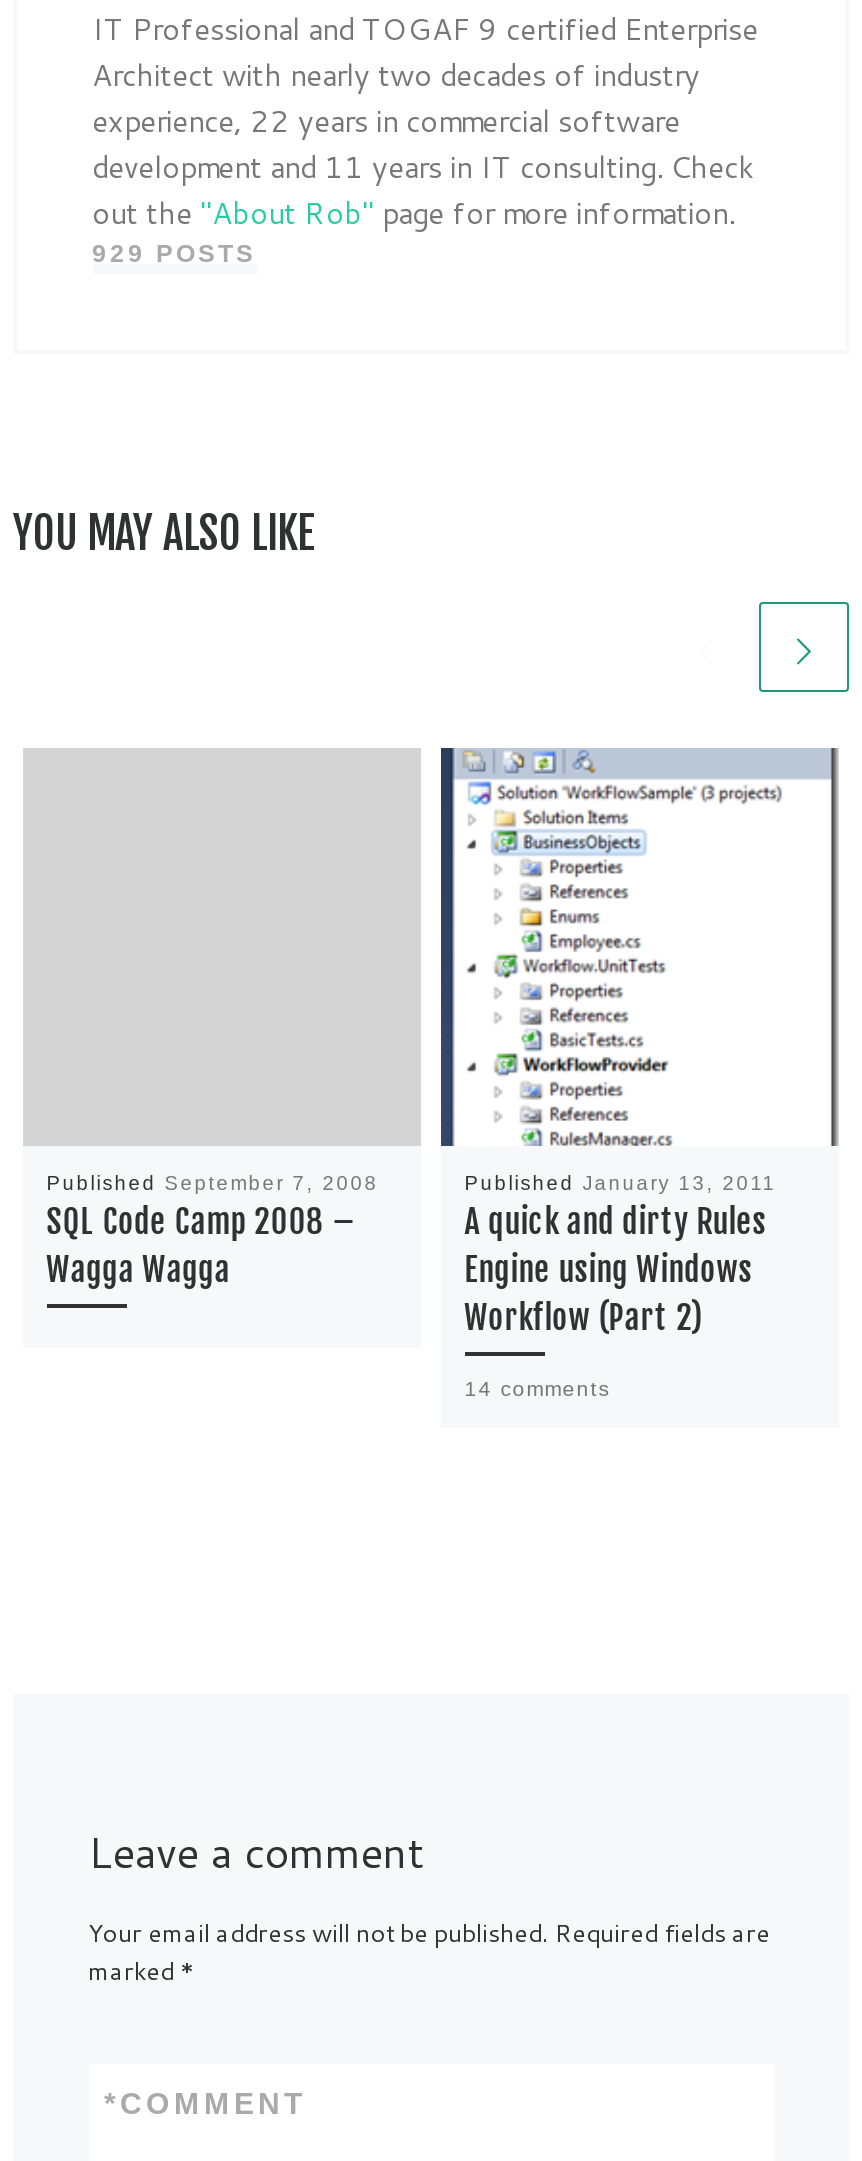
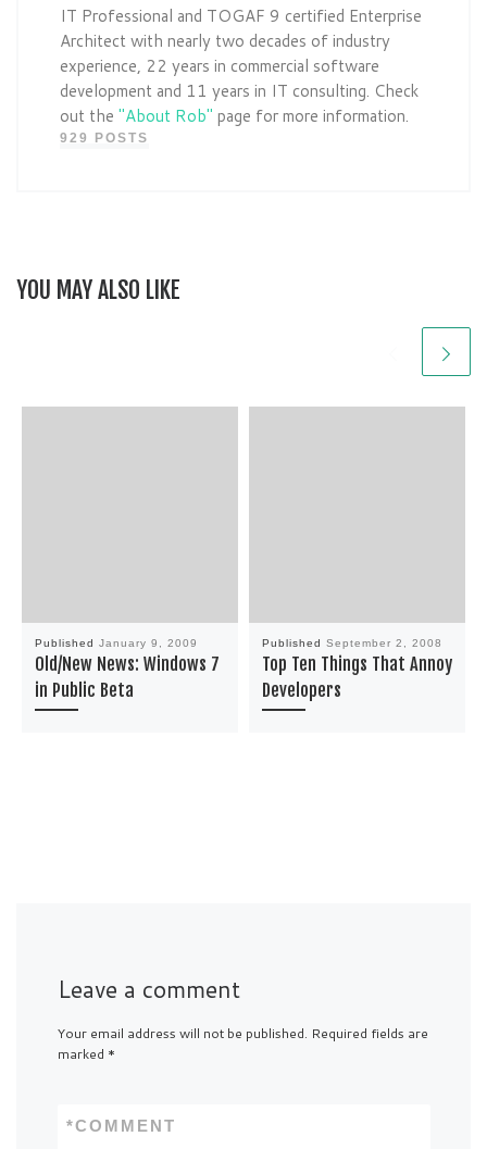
[439,746,839,1148] [image] -> none
[46,1173,378,1291] Published September 7, 2008 | SQL Code Camp 2008 – | Wagga Wagga -> [34,637,219,702] Published January 9, 2009 | Old/New News: Windows 7 | in Public Beta
[464,1173,776,1399] Published January 13, 2011 | A quick and dirty Rules | Engine using Windows | Workflow (Part 2) | 14 comments -> [262,637,452,702] Published September 2, 2008 | Top Ten Things That Annoy | Developers

